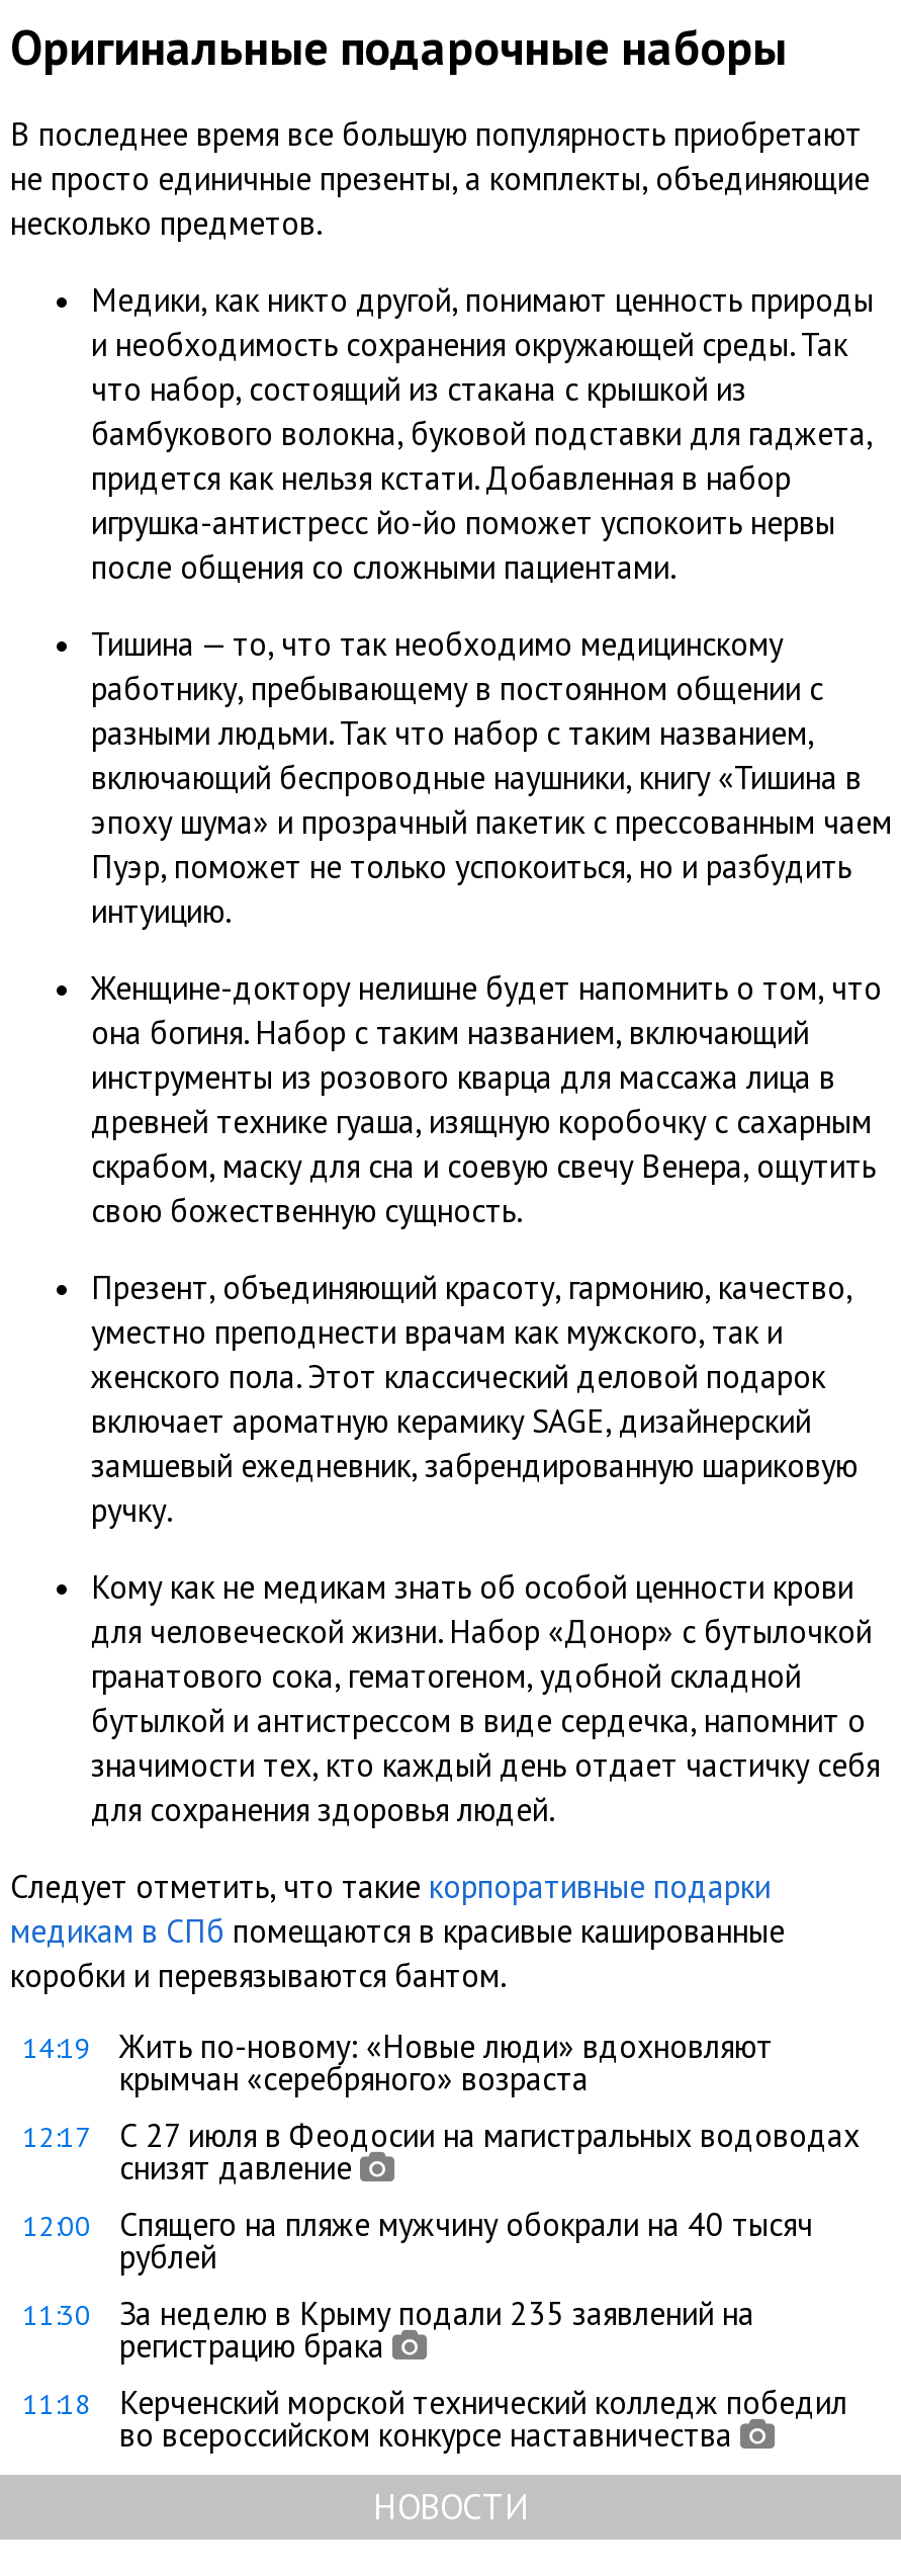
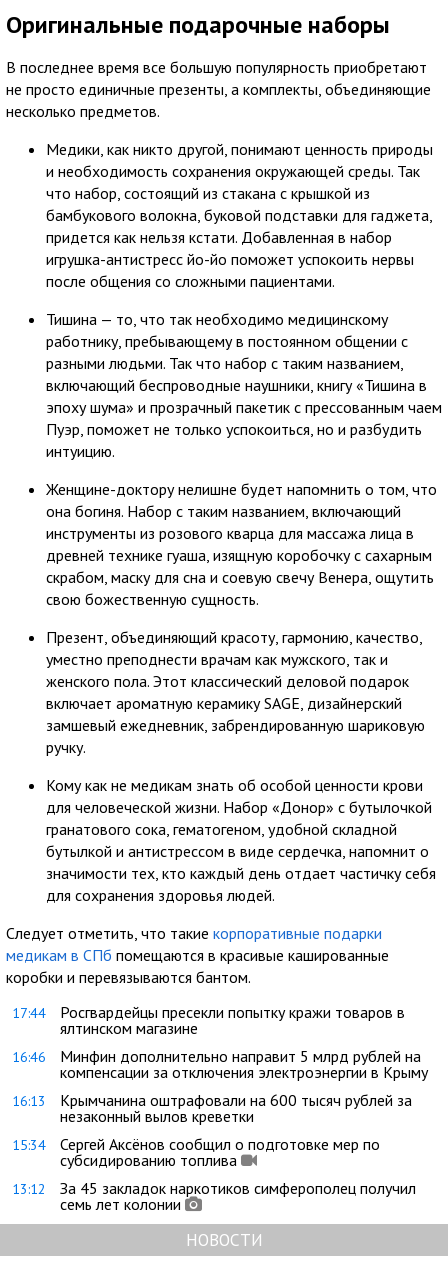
[22,2025,773,2098] 14:19 | Жить по-новому: «Новые люди» вдохновляют | крымчан «серебряного» возраста -> [12,1002,405,1038] 17:44 | Росгвардейцы пресекли попытку кражи товаров в | ялтинском магазине
[22,2114,860,2187] 12:17 | С 27 июля в Феодосии на магистральных водоводах | снизят давление -> [12,1046,428,1082] 16:46 | Минфин дополнительно направит 5 млрд рублей на | компенсации за отключения электроэнергии в Крыму
[22,2203,813,2276] 12:00 | Спящего на пляже мужчину обокрали на 40 тысяч | рублей -> [12,1090,412,1126] 16:13 | Крымчанина оштрафовали на 600 тысяч рублей за | незаконный вылов креветки
[22,2292,754,2365] 11:30 | За неделю в Крыму подали 235 заявлений на | регистрацию брака -> [12,1134,380,1170] 15:34 | Сергей Аксёнов сообщил о подготовке мер по | субсидированию топлива
[22,2381,847,2454] 11:18 | Керченский морской технический колледж победил | во всероссийском конкурсе наставничества -> [12,1178,416,1214] 13:12 | За 45 закладок наркотиков симферополец получил | семь лет колонии

